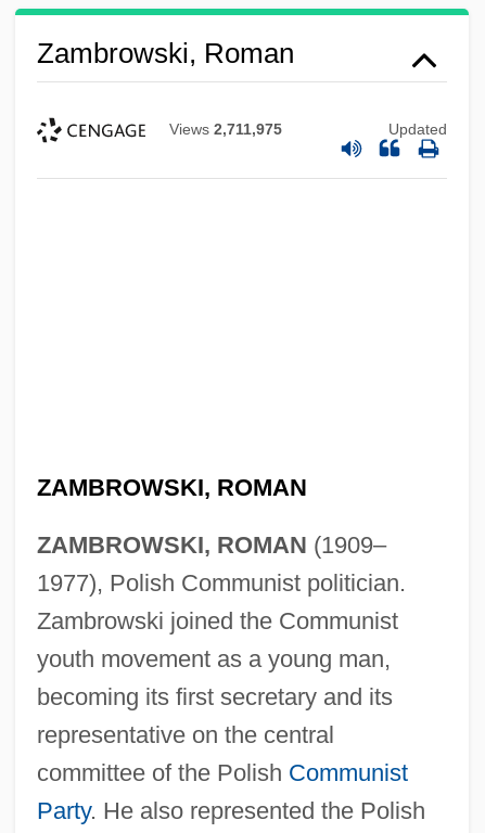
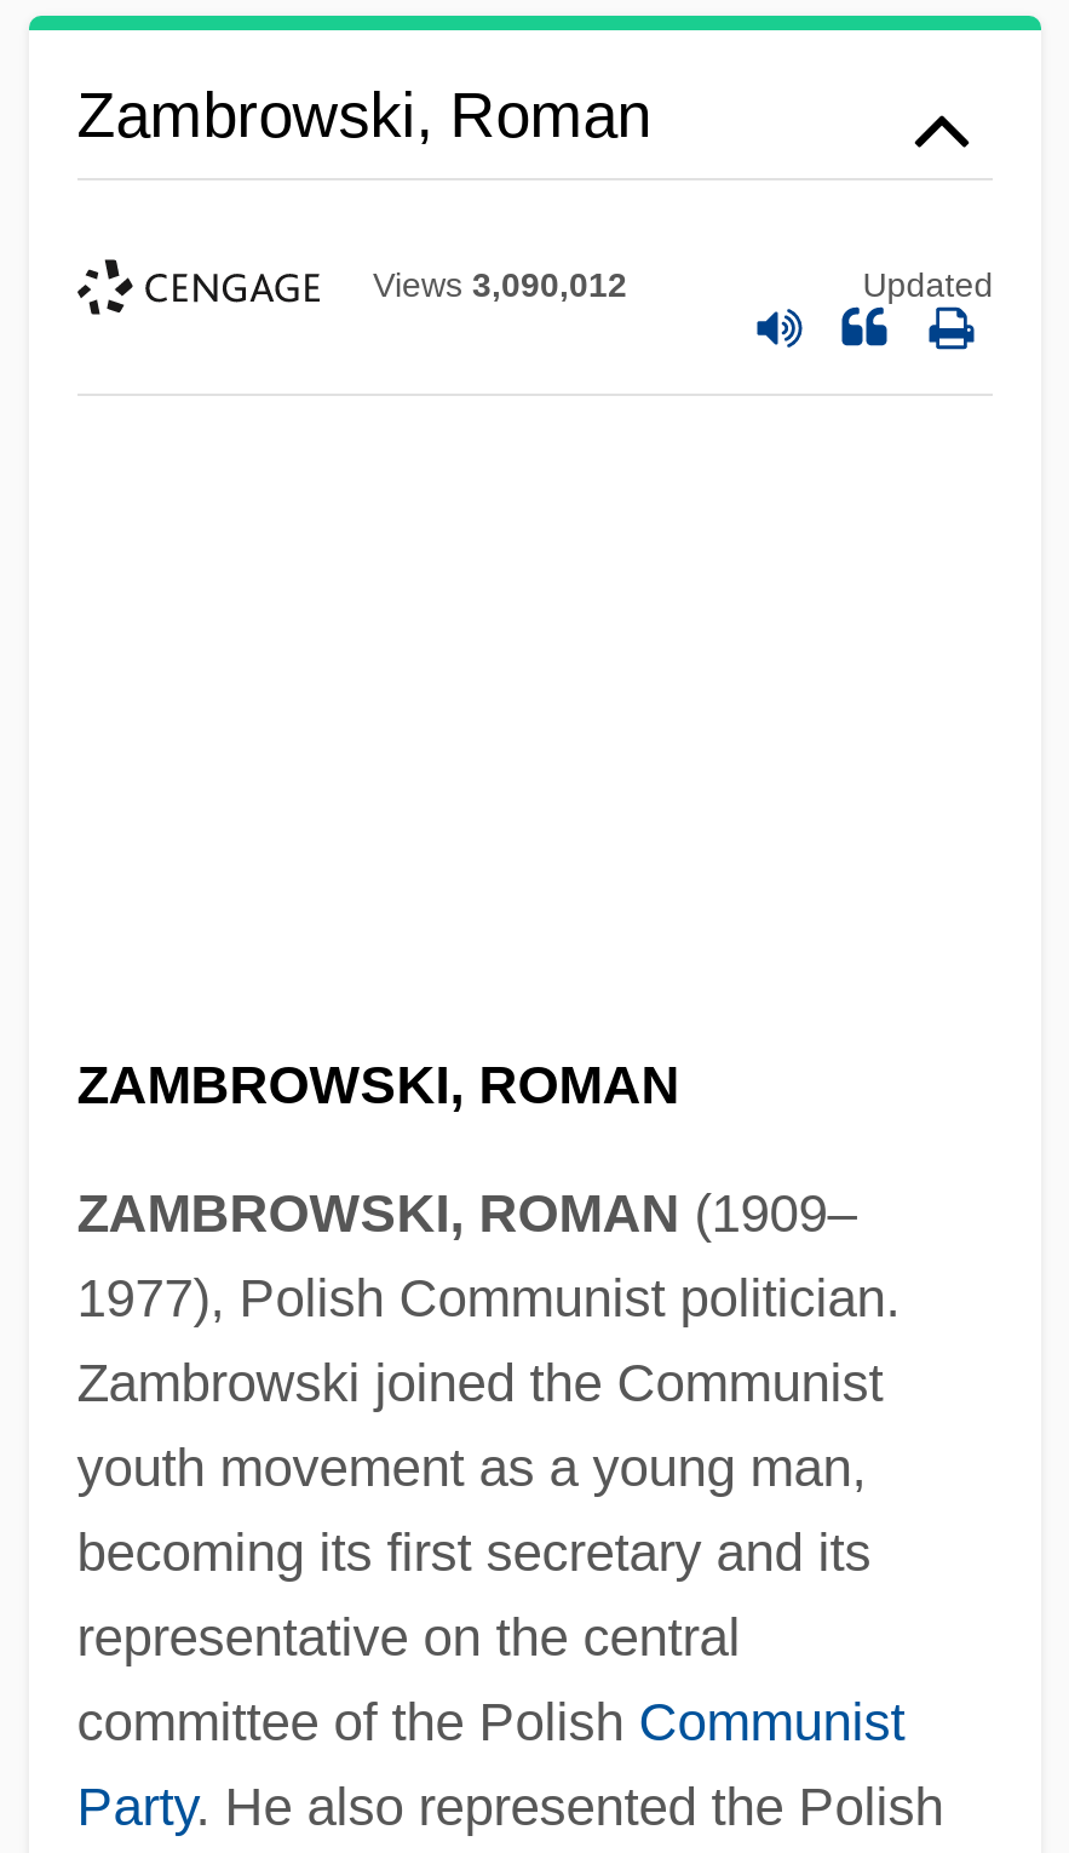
[169,121,282,138] Views 2,711,975 -> [373,266,627,305] Views 3,090,012

